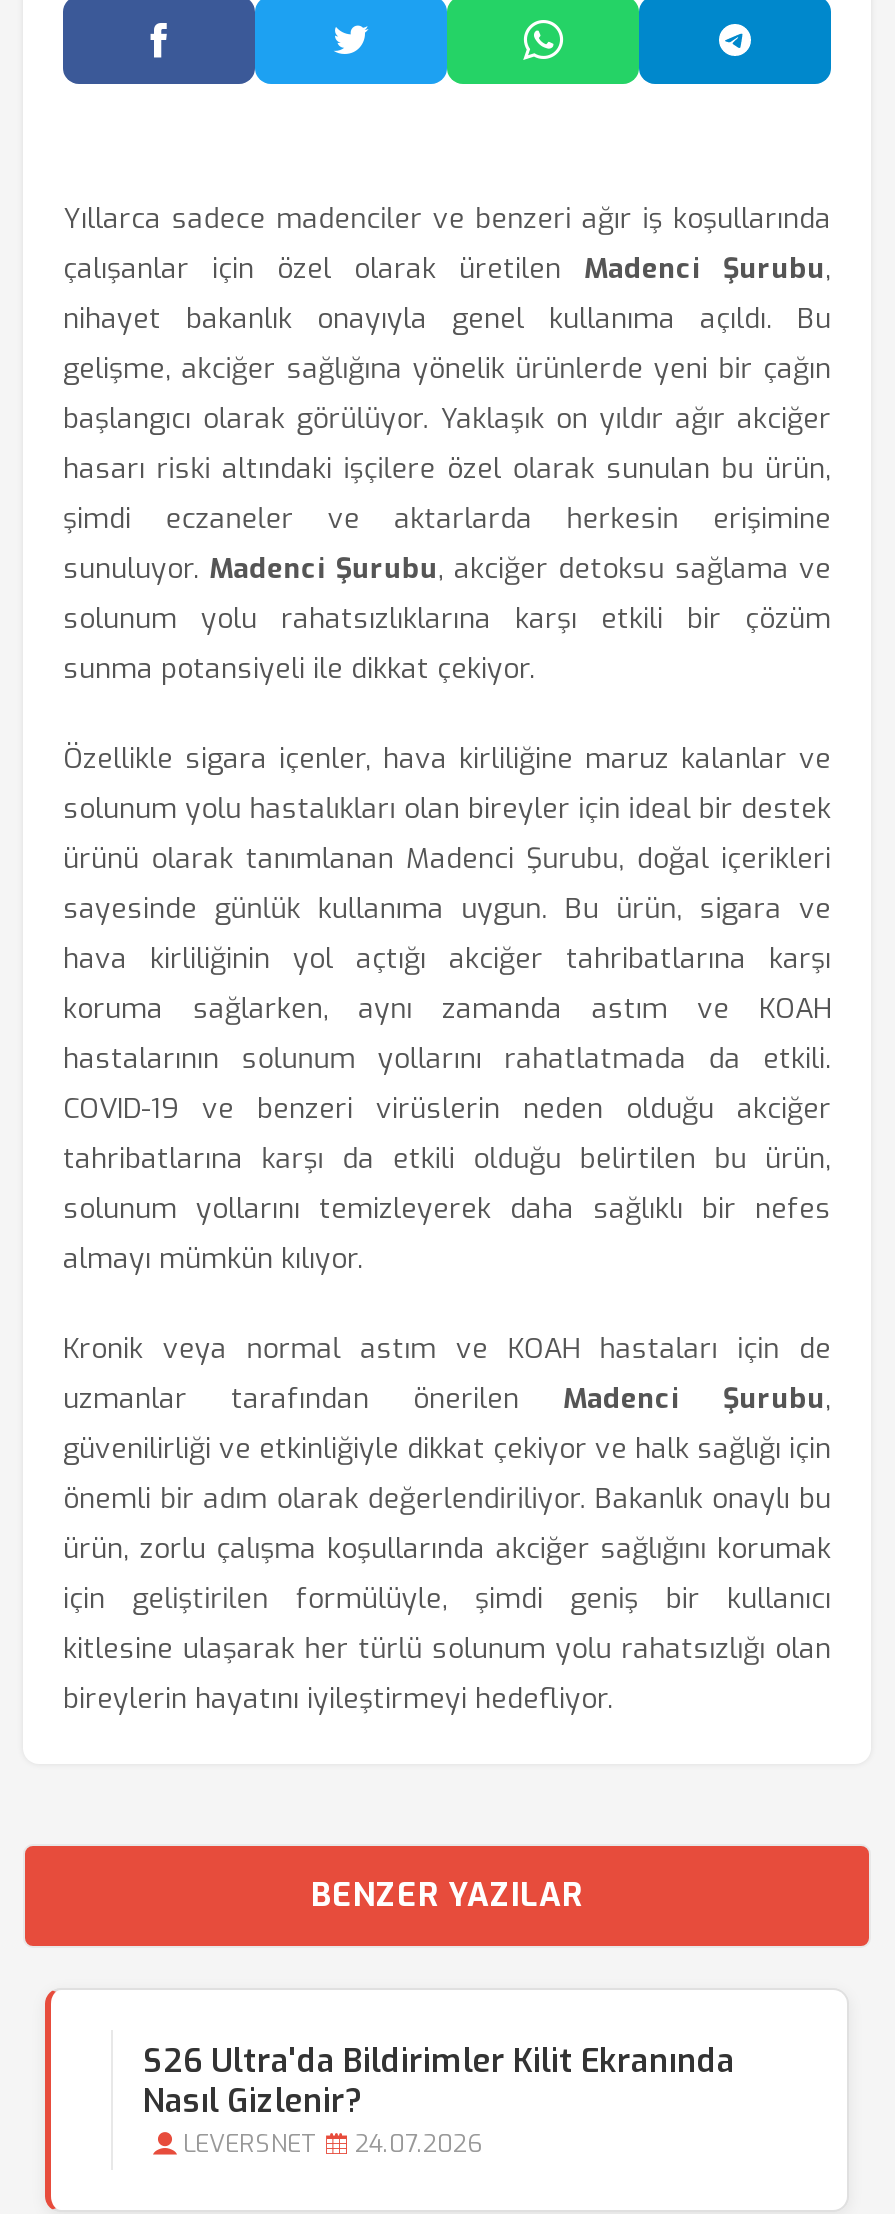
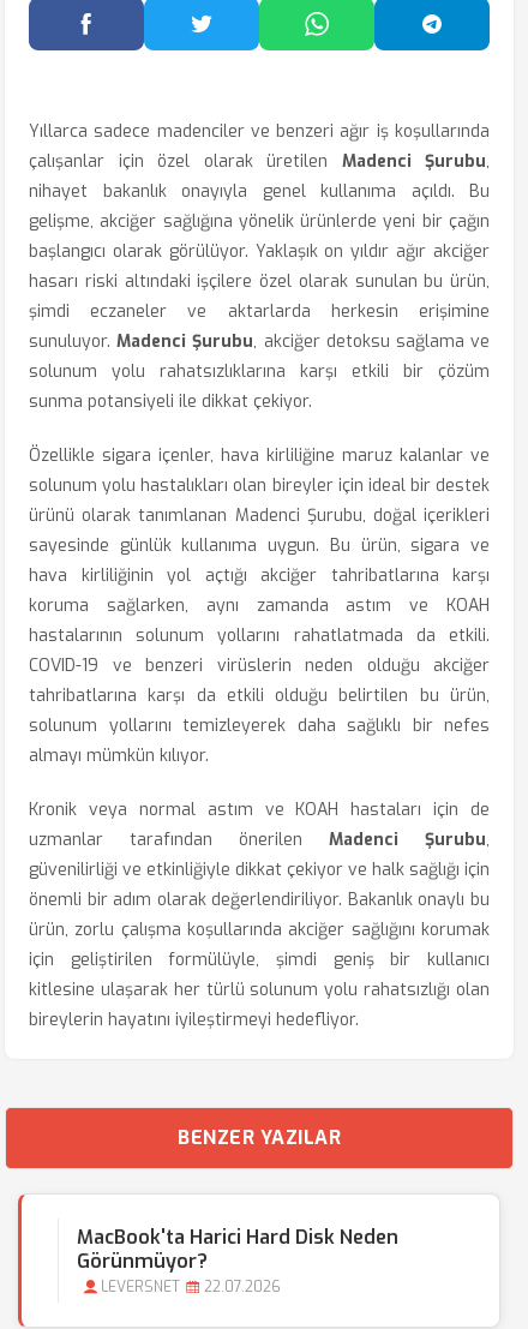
[143,2040,735,2122] S26 Ultra'da Bildirimler Kilit Ekranında | Nasıl Gizlenir? -> [77,1225,398,1274] MacBook'ta Harici Hard Disk Neden | Görünmüyor?
[183,2128,483,2160] LEVERSNET 24.07.2026 -> [101,1277,281,1297] LEVERSNET 22.07.2026

